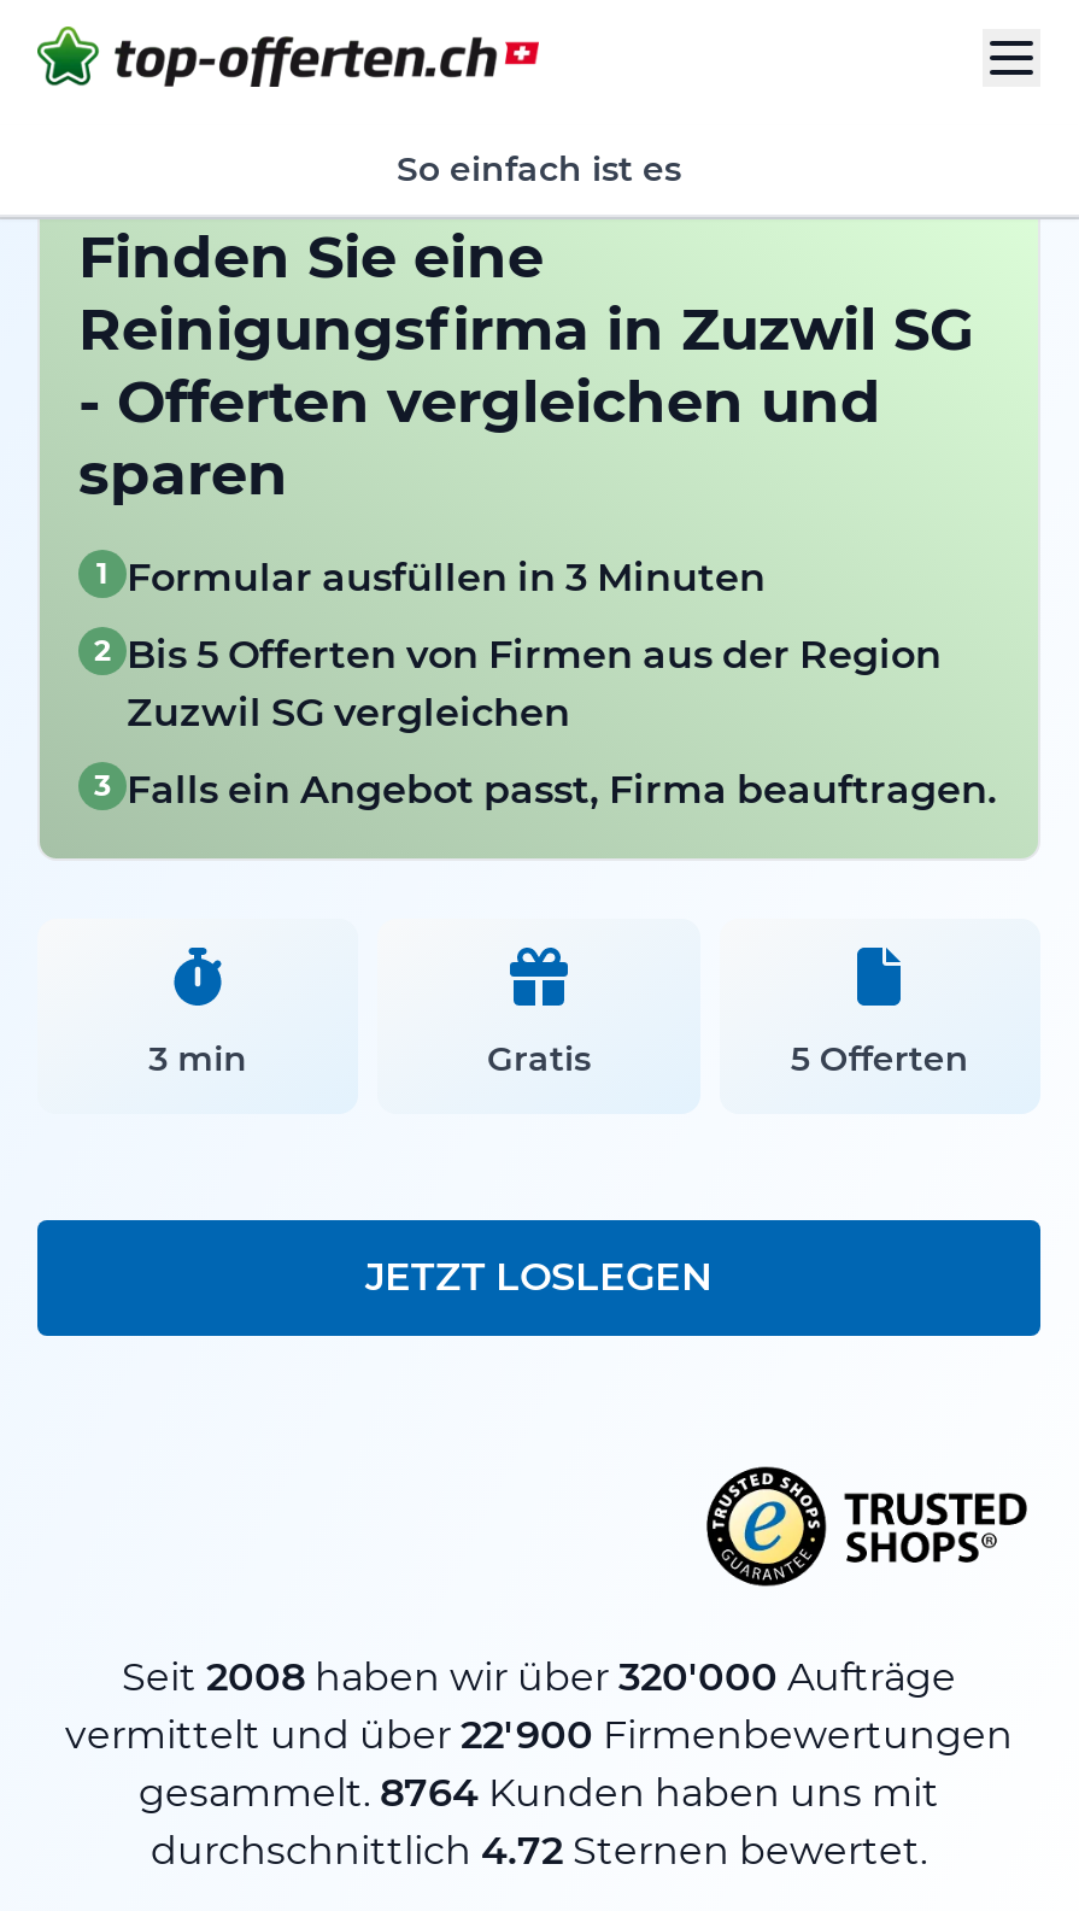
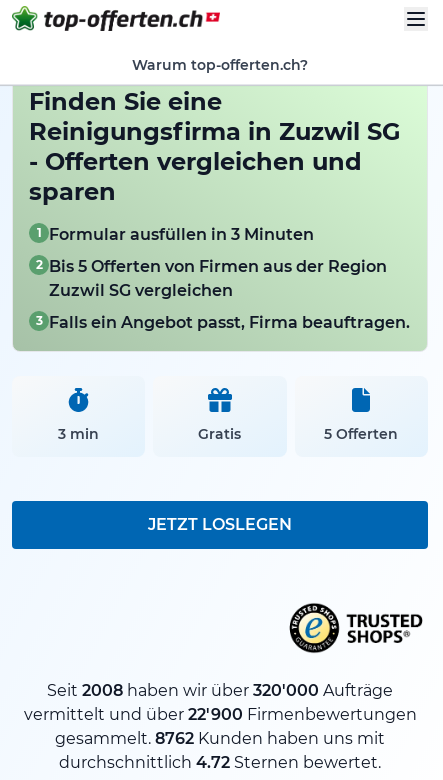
[397,148,681,191] So einfach ist es -> [132,56,308,74] Warum top-offerten.ch?
[139,1770,939,1816] gesammelt. 8764 Kunden haben uns mit -> [55,729,385,748] gesammelt. 8762 Kunden haben uns mit

